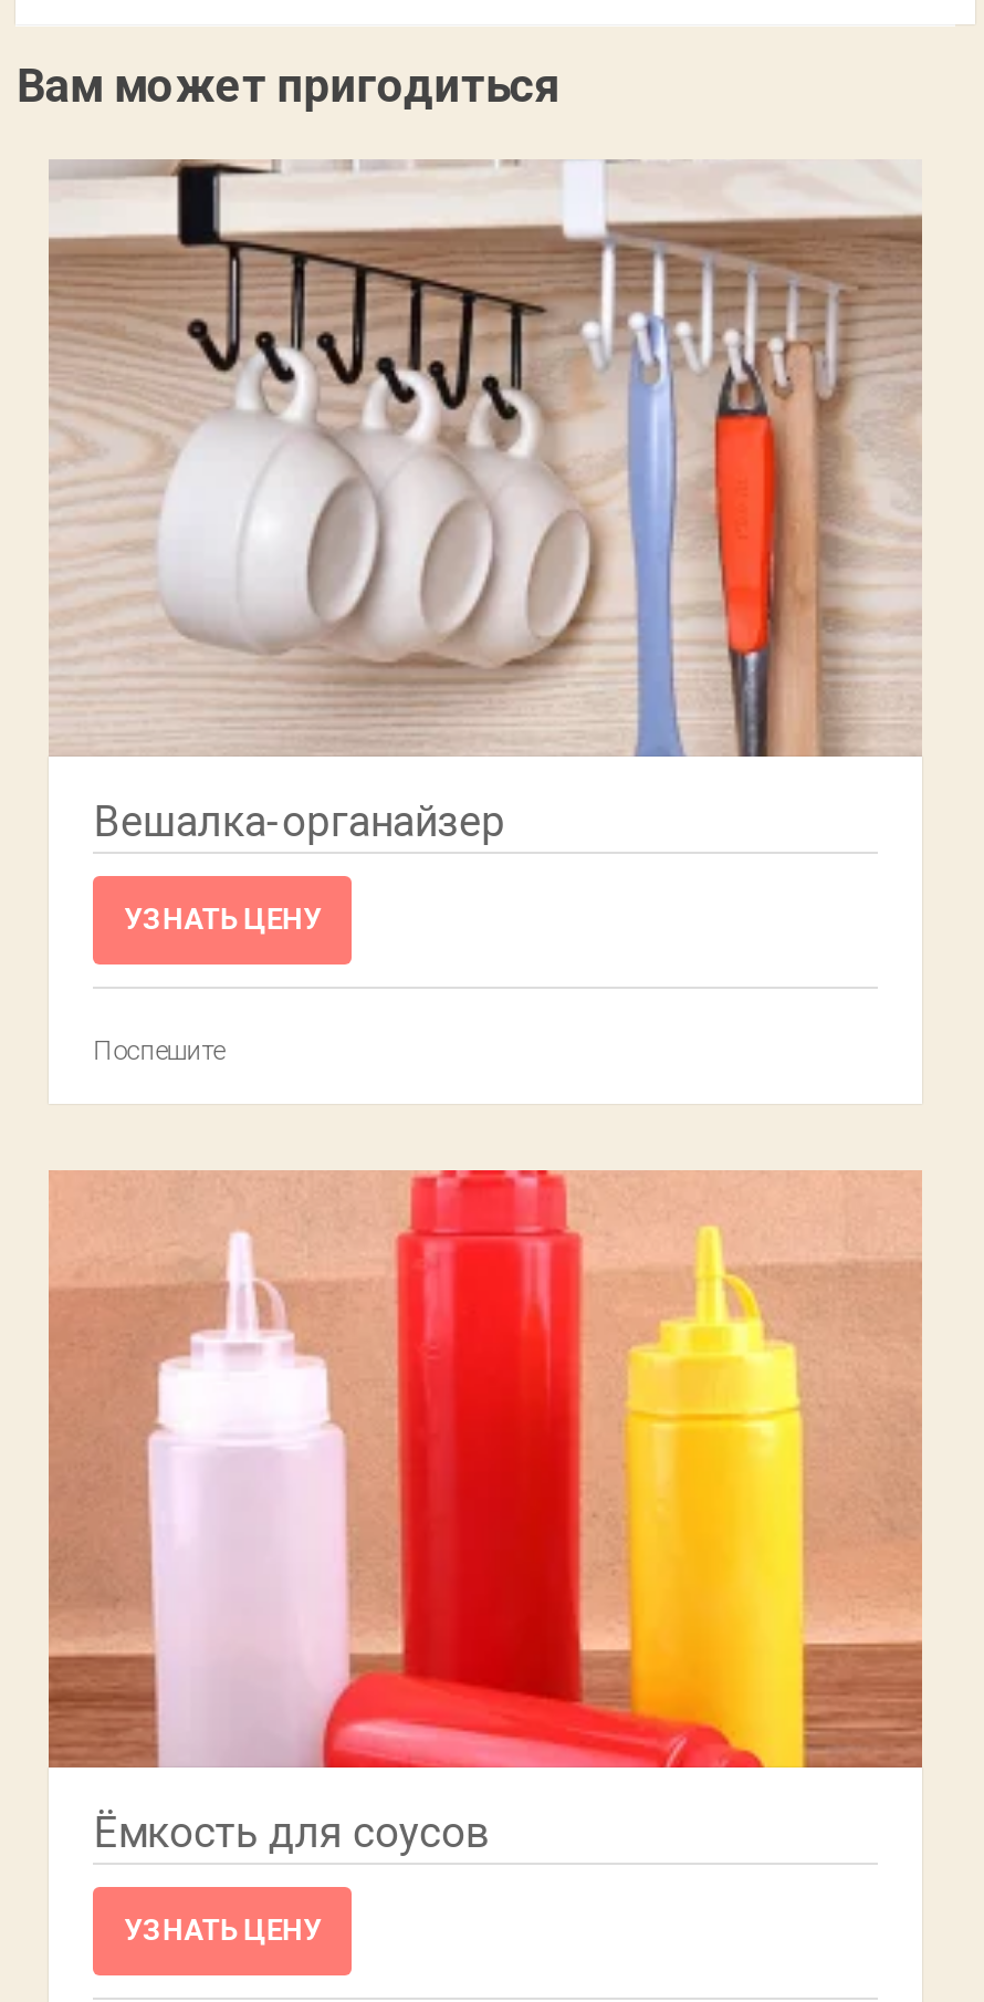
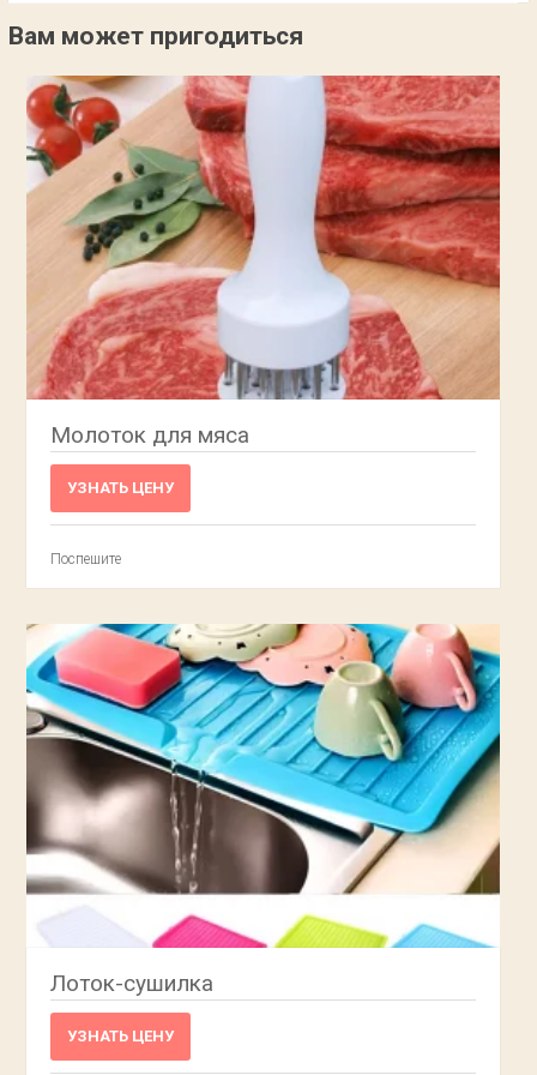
[46,159,922,847] [image] | Вешалка-органайзер -> [25,74,501,449] [image] | Молоток для мяса
[46,1168,924,1858] [image] | Ёмкость для соусов -> [25,623,501,997] [image] | Лоток-сушилка

